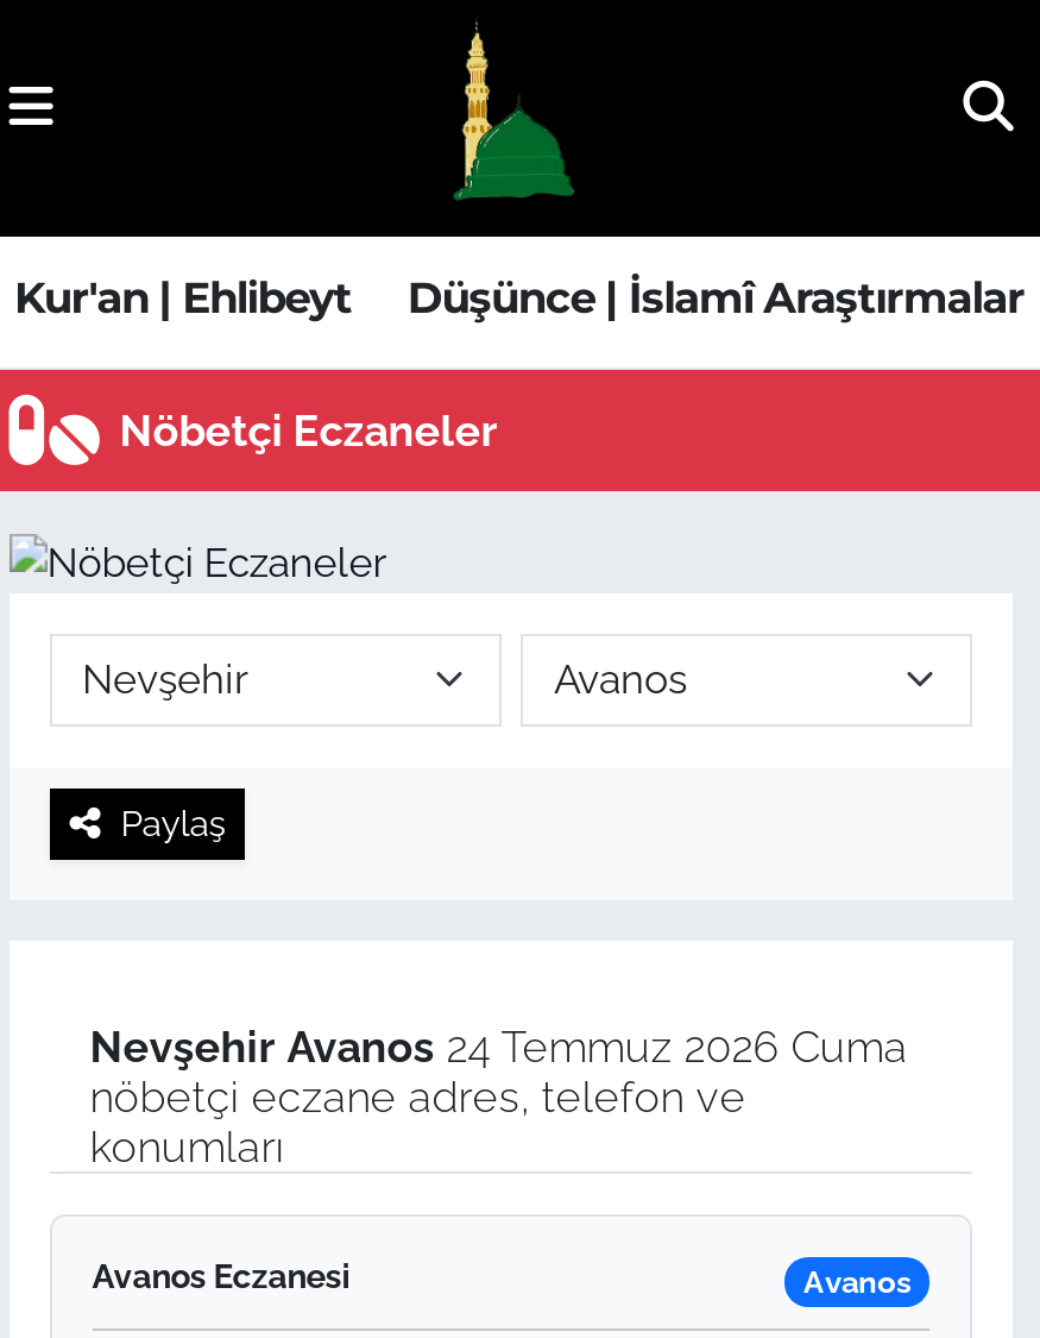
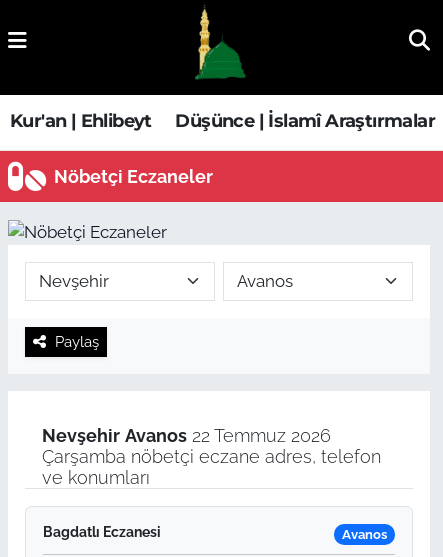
[90,1023,908,1173] Nevşehir Avanos 24 Temmuz 2026 Cuma | nöbetçi eczane adres, telefon ve | konumları -> [42,425,381,488] Nevşehir Avanos 22 Temmuz 2026 | Çarşamba nöbetçi eczane adres, telefon | ve konumları
[92,1258,351,1296] Avanos Eczanesi -> [43,524,161,540] Bagdatlı Eczanesi

